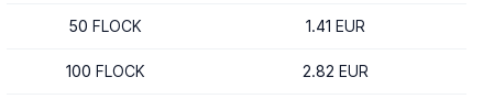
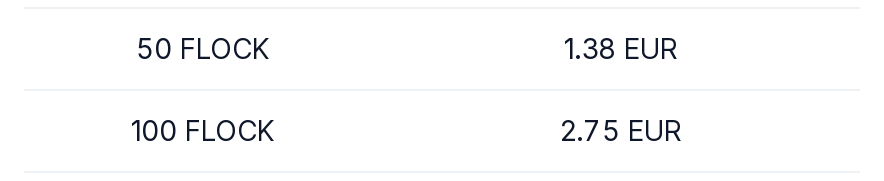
[305,16,365,35] 1.41 EUR -> [564,31,678,65] 1.38 EUR
[302,62,368,80] 2.82 EUR -> [560,113,682,147] 2.75 EUR

